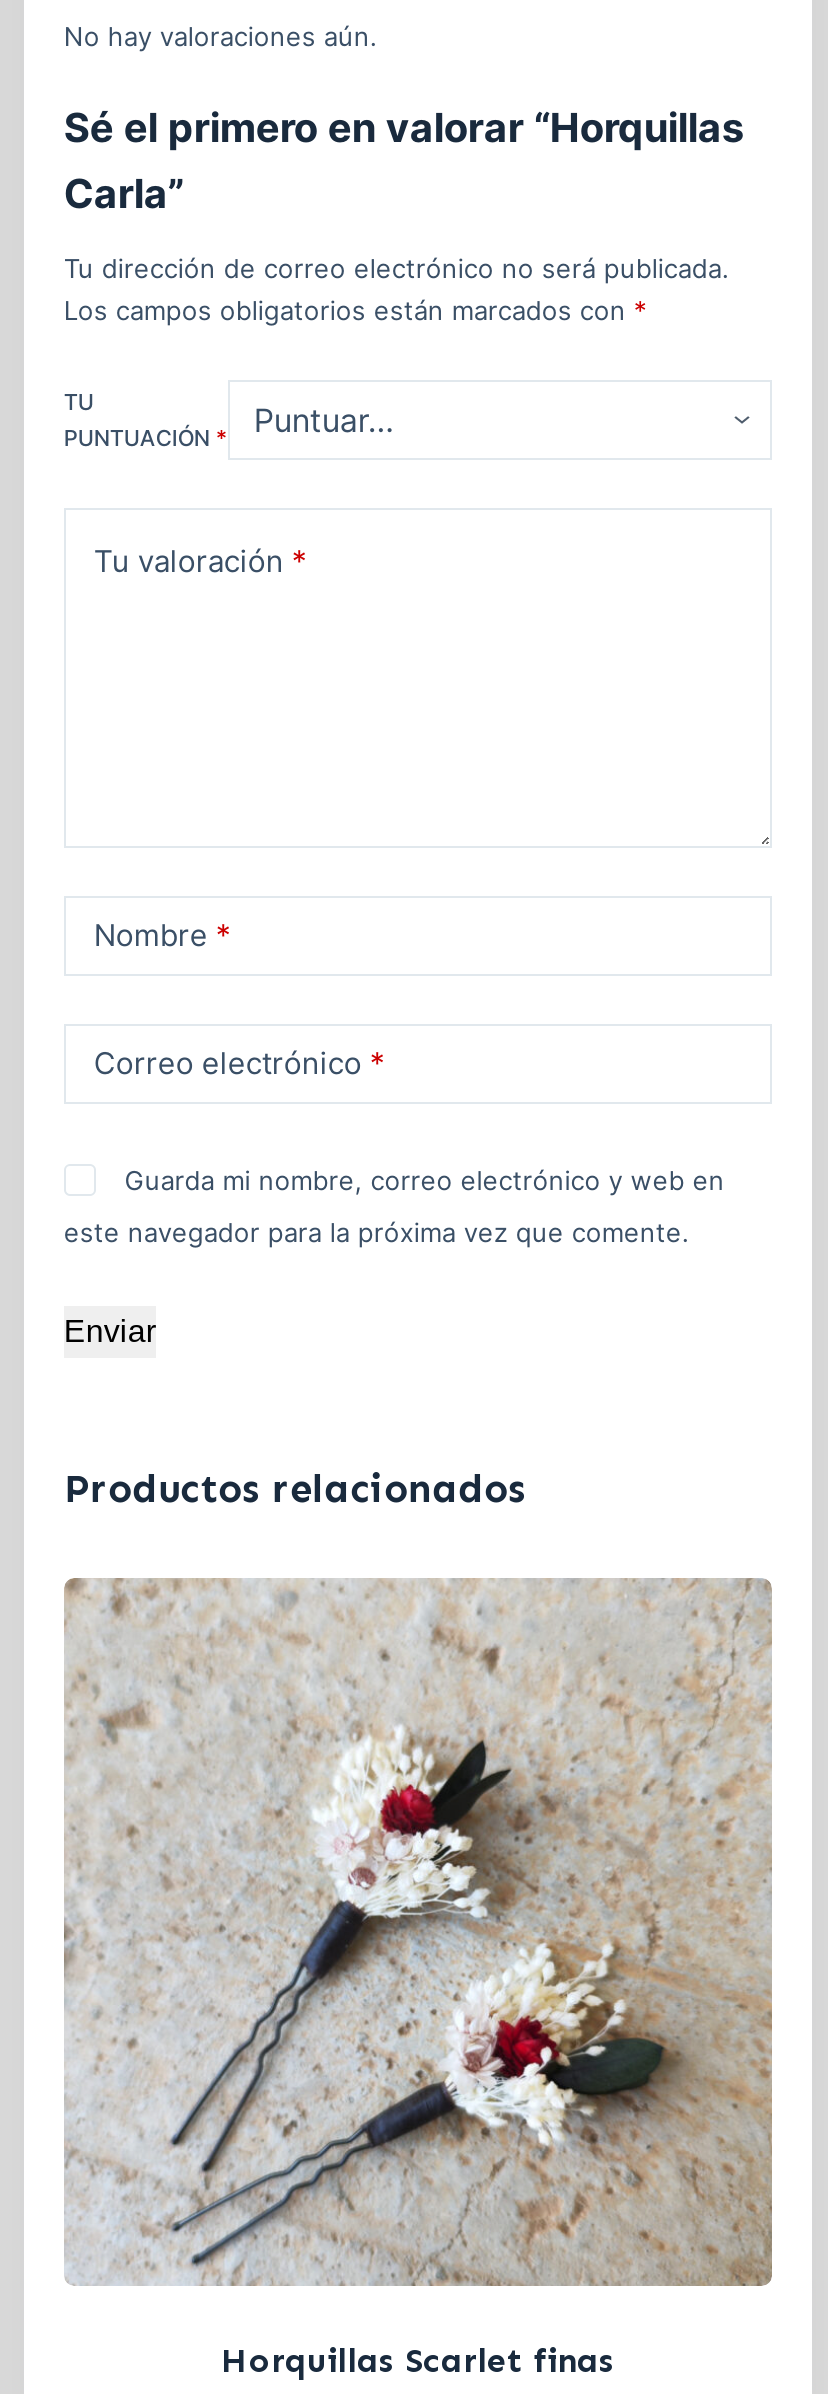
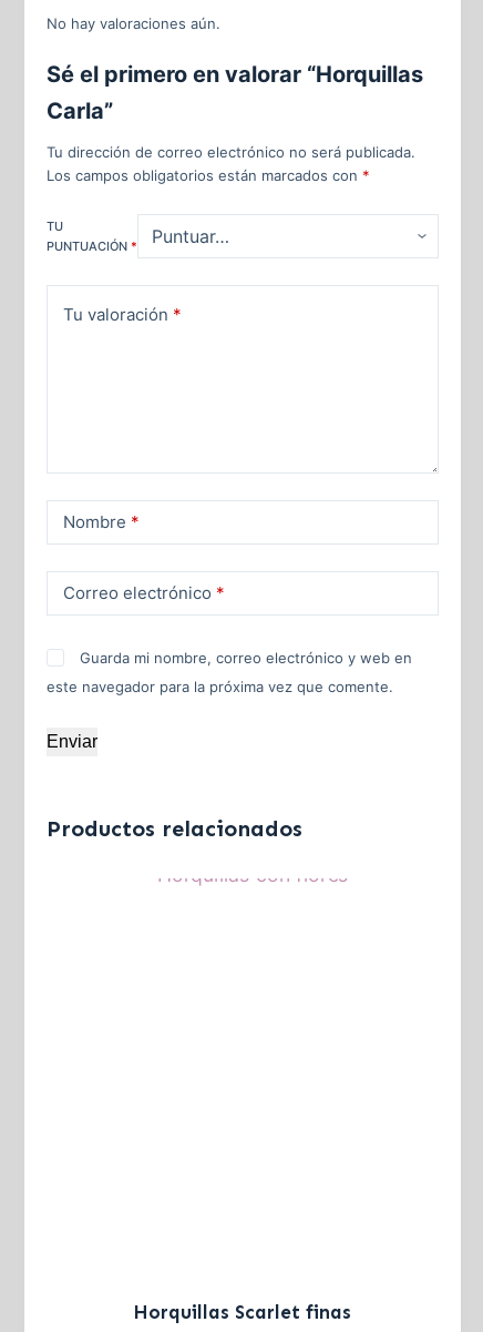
[62,1576,774,2288] [image] -> none

